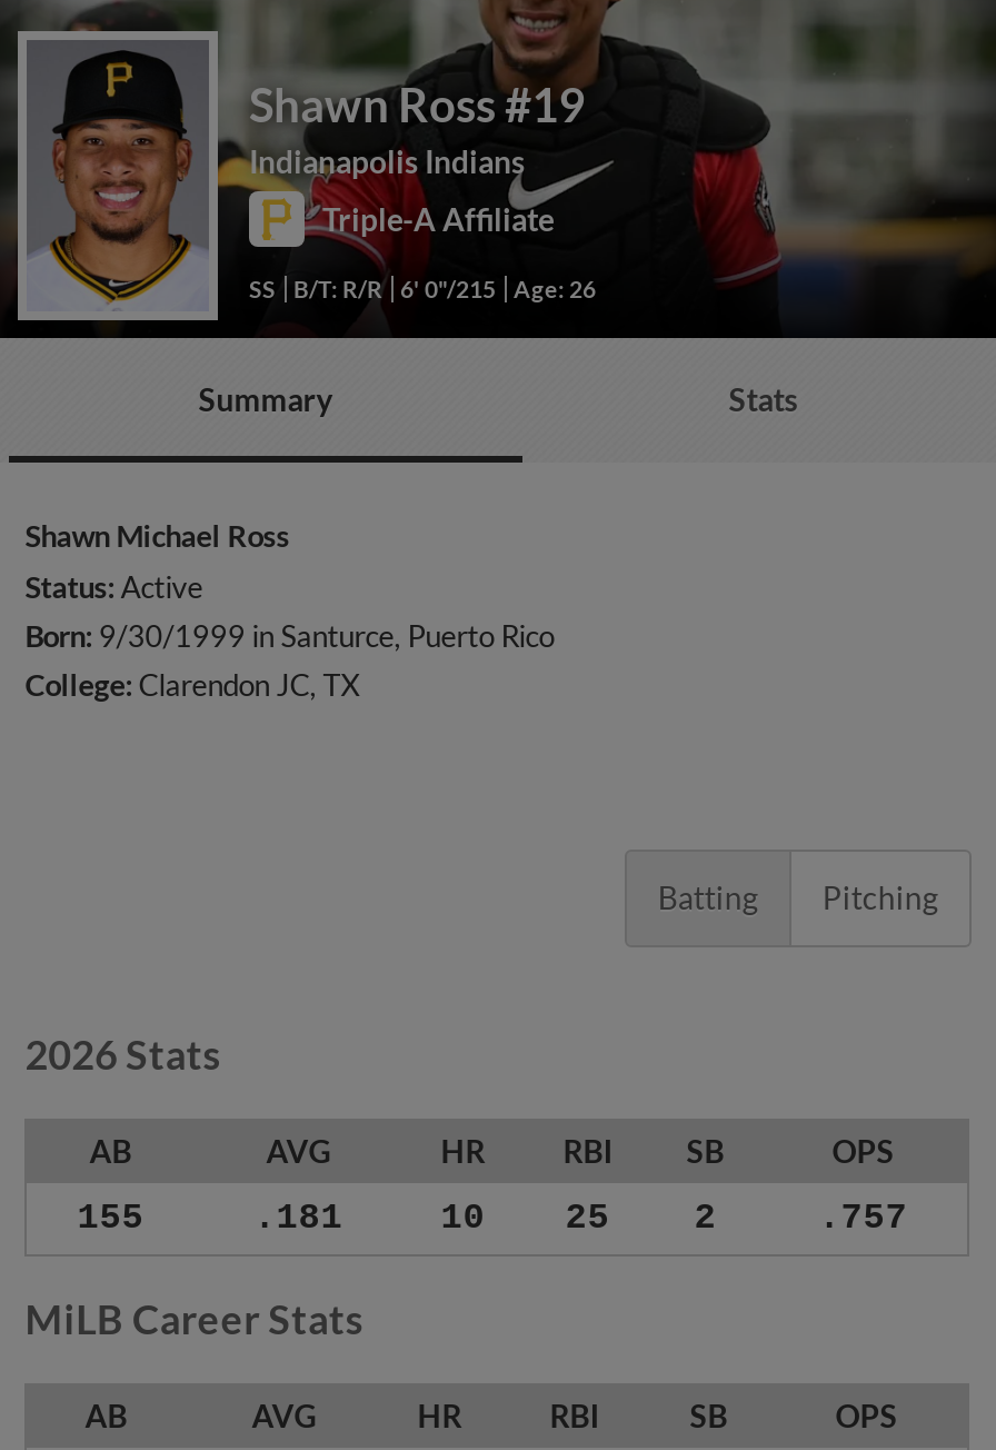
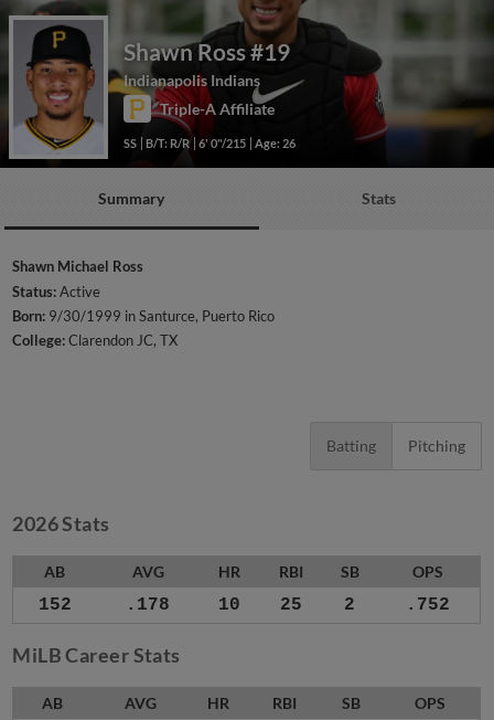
[77,1200,144,1240] 155 -> [38,596,71,616] 152
[254,1200,343,1240] .181 -> [126,596,170,616] .178
[819,1200,908,1240] .757 -> [406,596,450,616] .752

